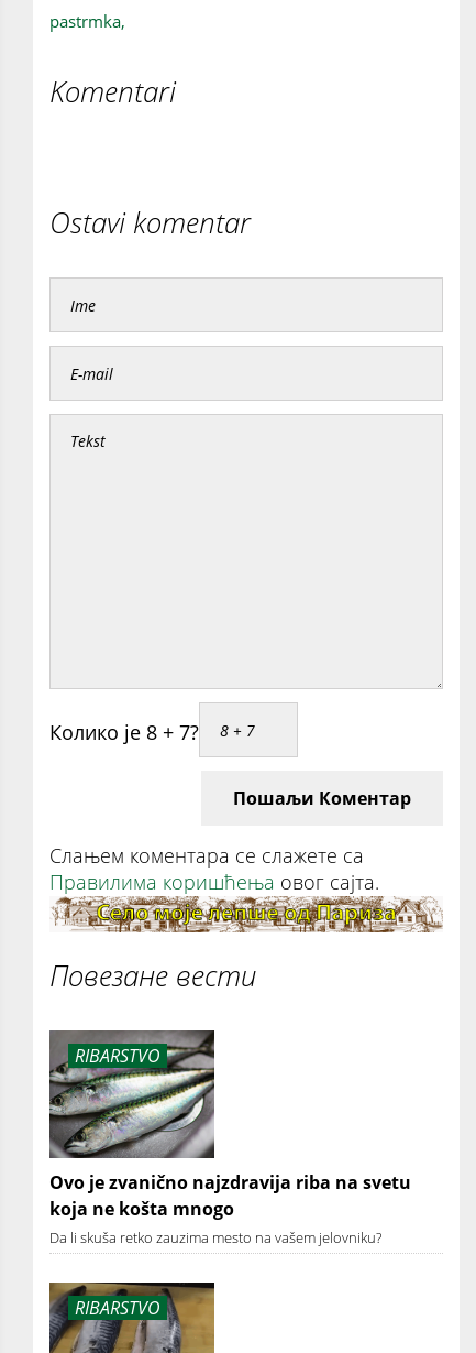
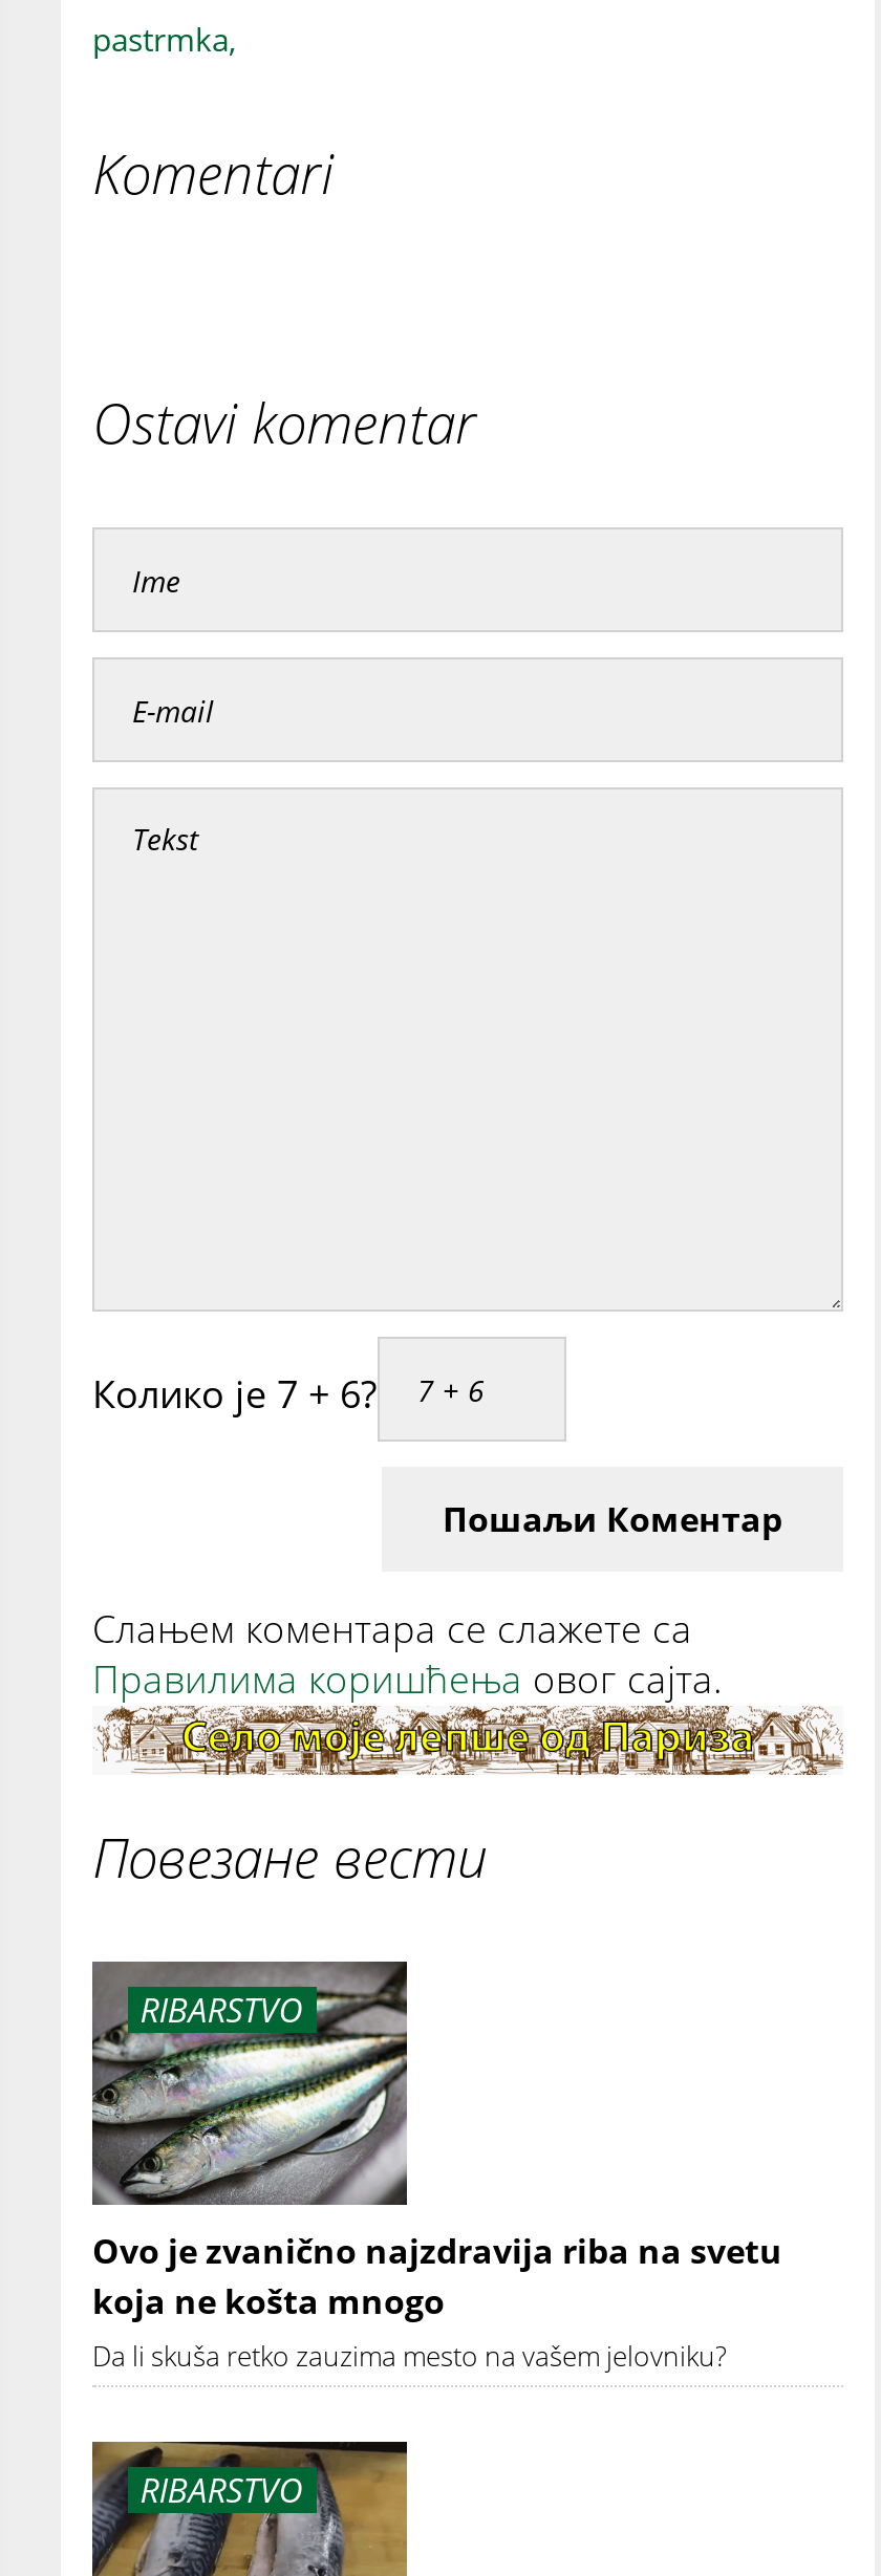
[49,719,199,746] Колико је 8 + 7? -> [92,1369,378,1419] Колико је 7 + 6?

